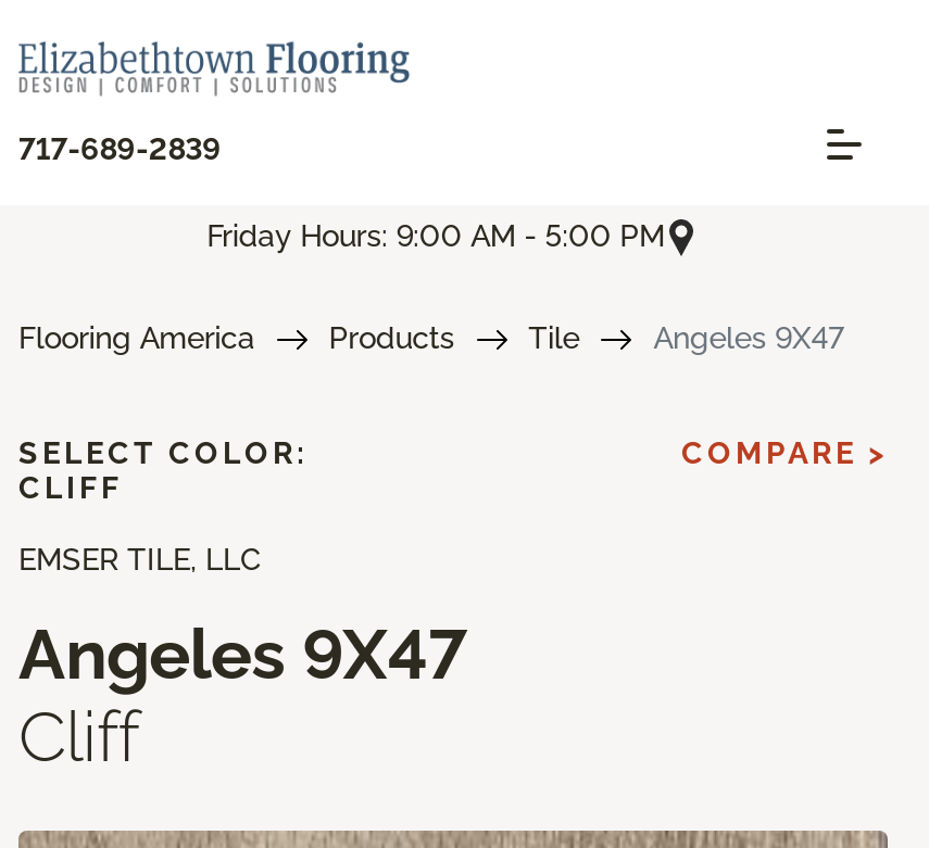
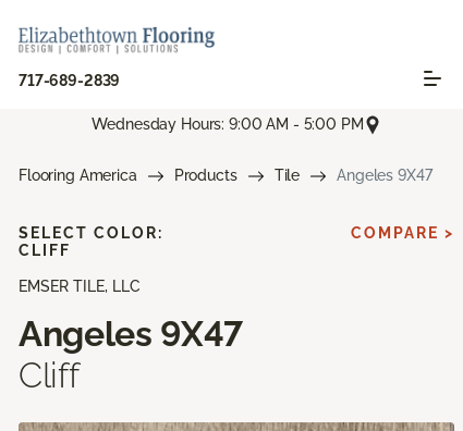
[207,218,665,253] Friday Hours: 9:00 AM - 5:00 PM -> [92,115,363,133] Wednesday Hours: 9:00 AM - 5:00 PM

